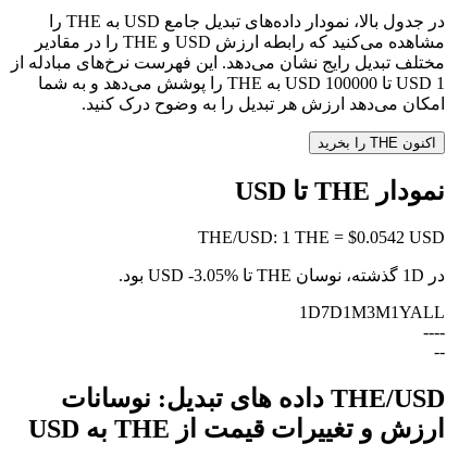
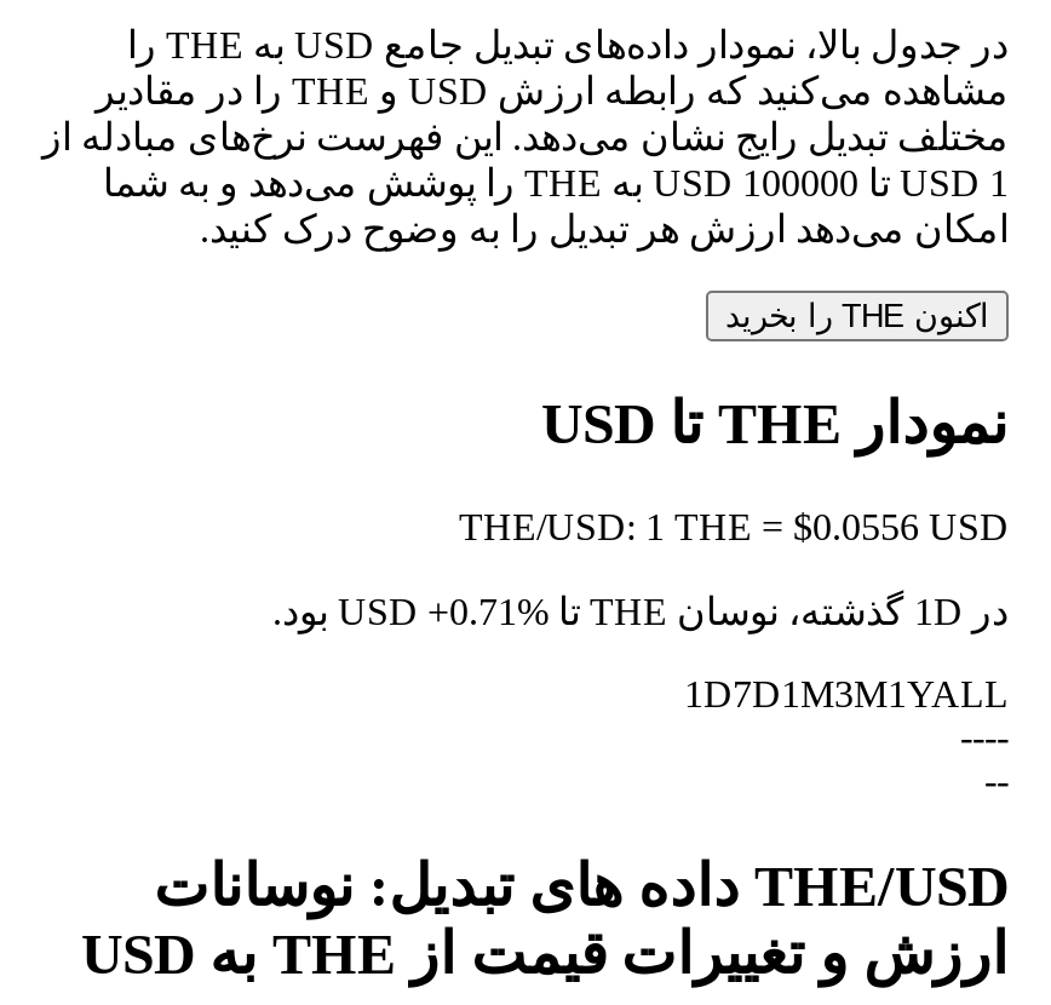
[198,228,445,247] THE/USD: 1 THE = $0.0542 USD -> [459,507,1009,548] THE/USD: 1 THE = $0.0556 USD
[188,266,238,285] -3.05% -> [427,592,549,633] +0.71%

